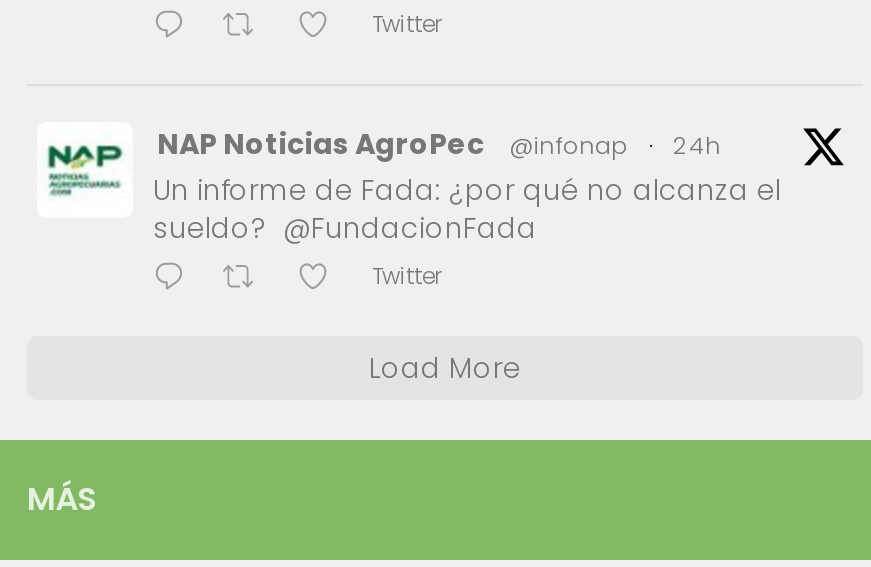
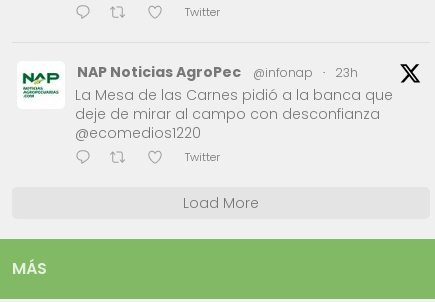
[153,127,781,247] 24h | Un informe de Fada: ¿por qué no alcanza el | sueldo? @FundacionFada -> [75,64,393,143] 23h | La Mesa de las Carnes pidió a la banca que | deje de mirar al campo con desconfianza | @ecomedios1220

